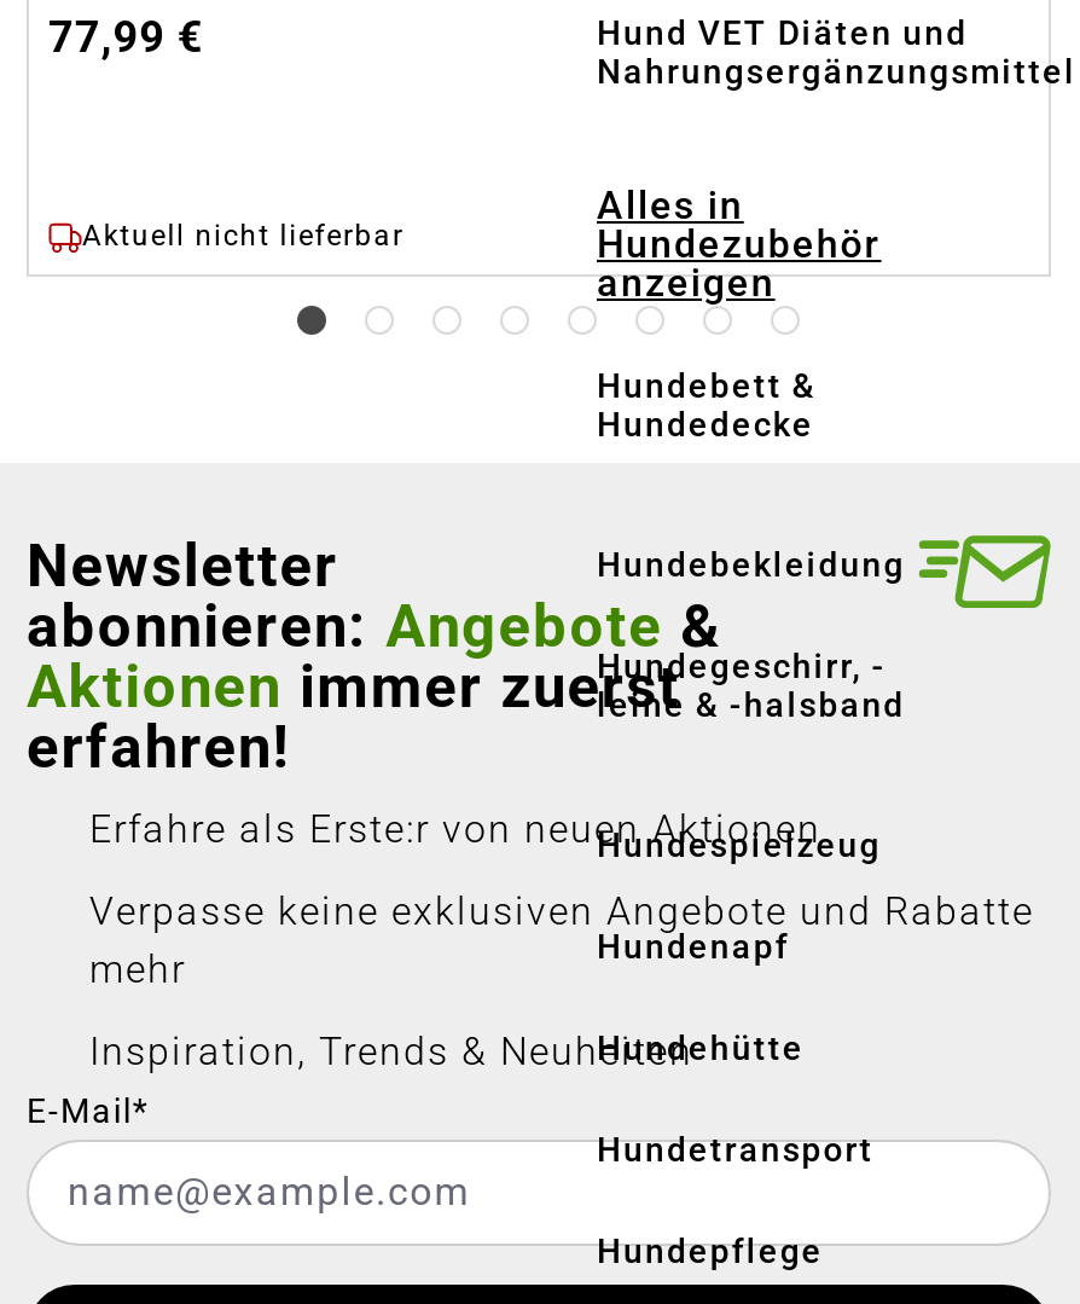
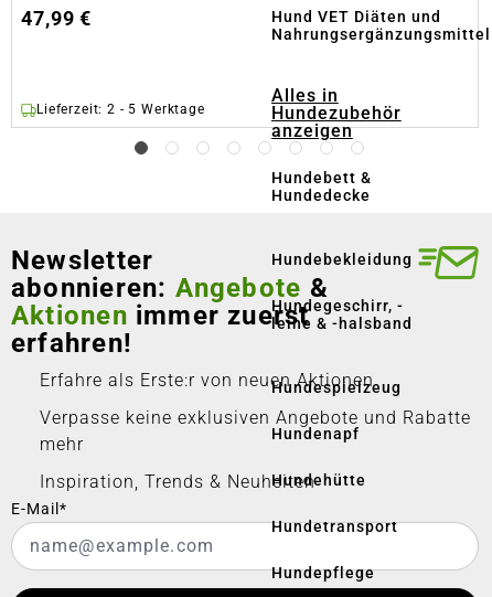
[48,12,204,62] 77,99 € -> [21,7,92,30] 47,99 €
[82,219,404,253] Aktuell nicht lieferbar -> [36,102,205,117] Lieferzeit: 2 - 5 Werktage

